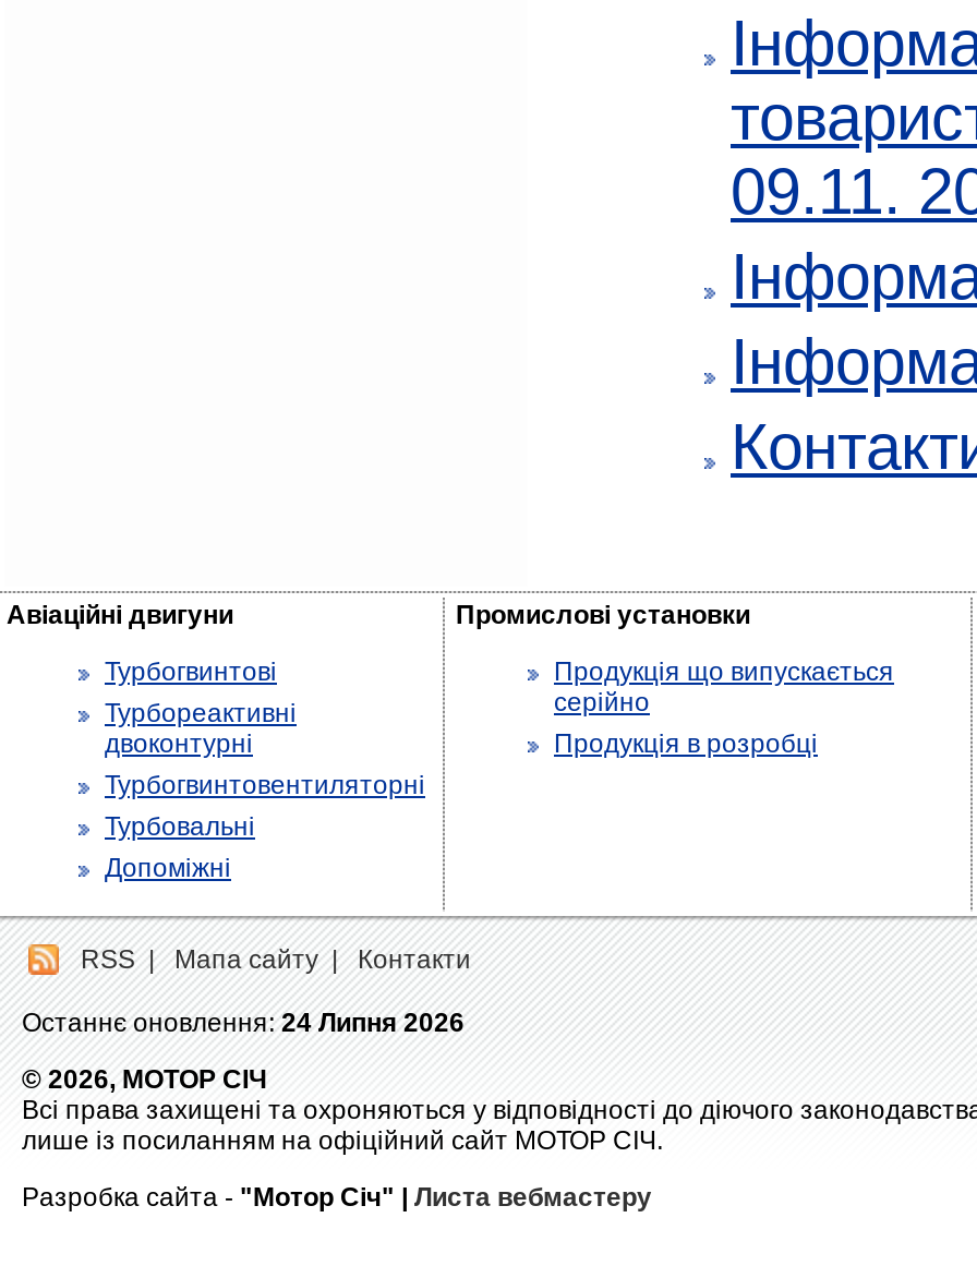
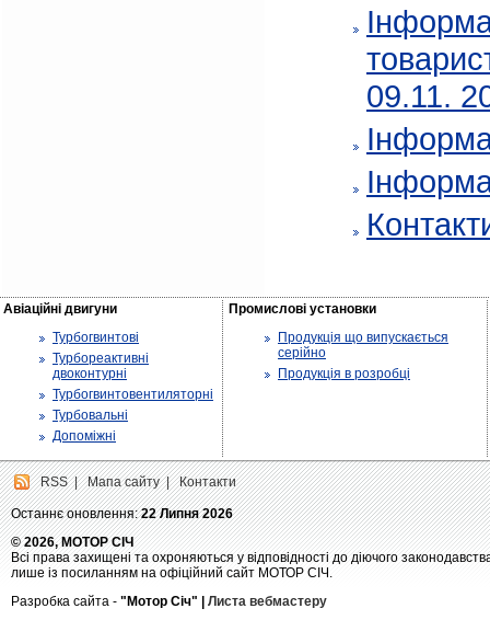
[22,1008,465,1038] Останнє оновлення: 24 Липня 2026 -> [11,506,233,521] Останнє оновлення: 22 Липня 2026

